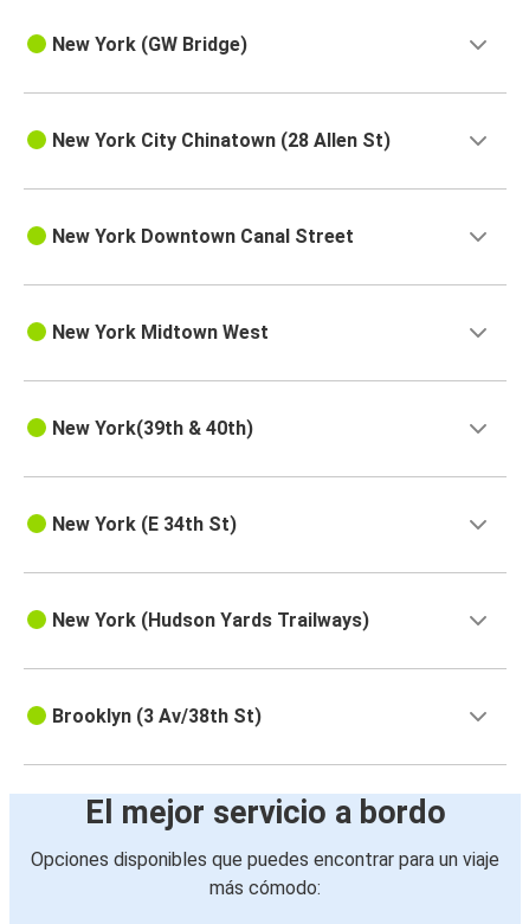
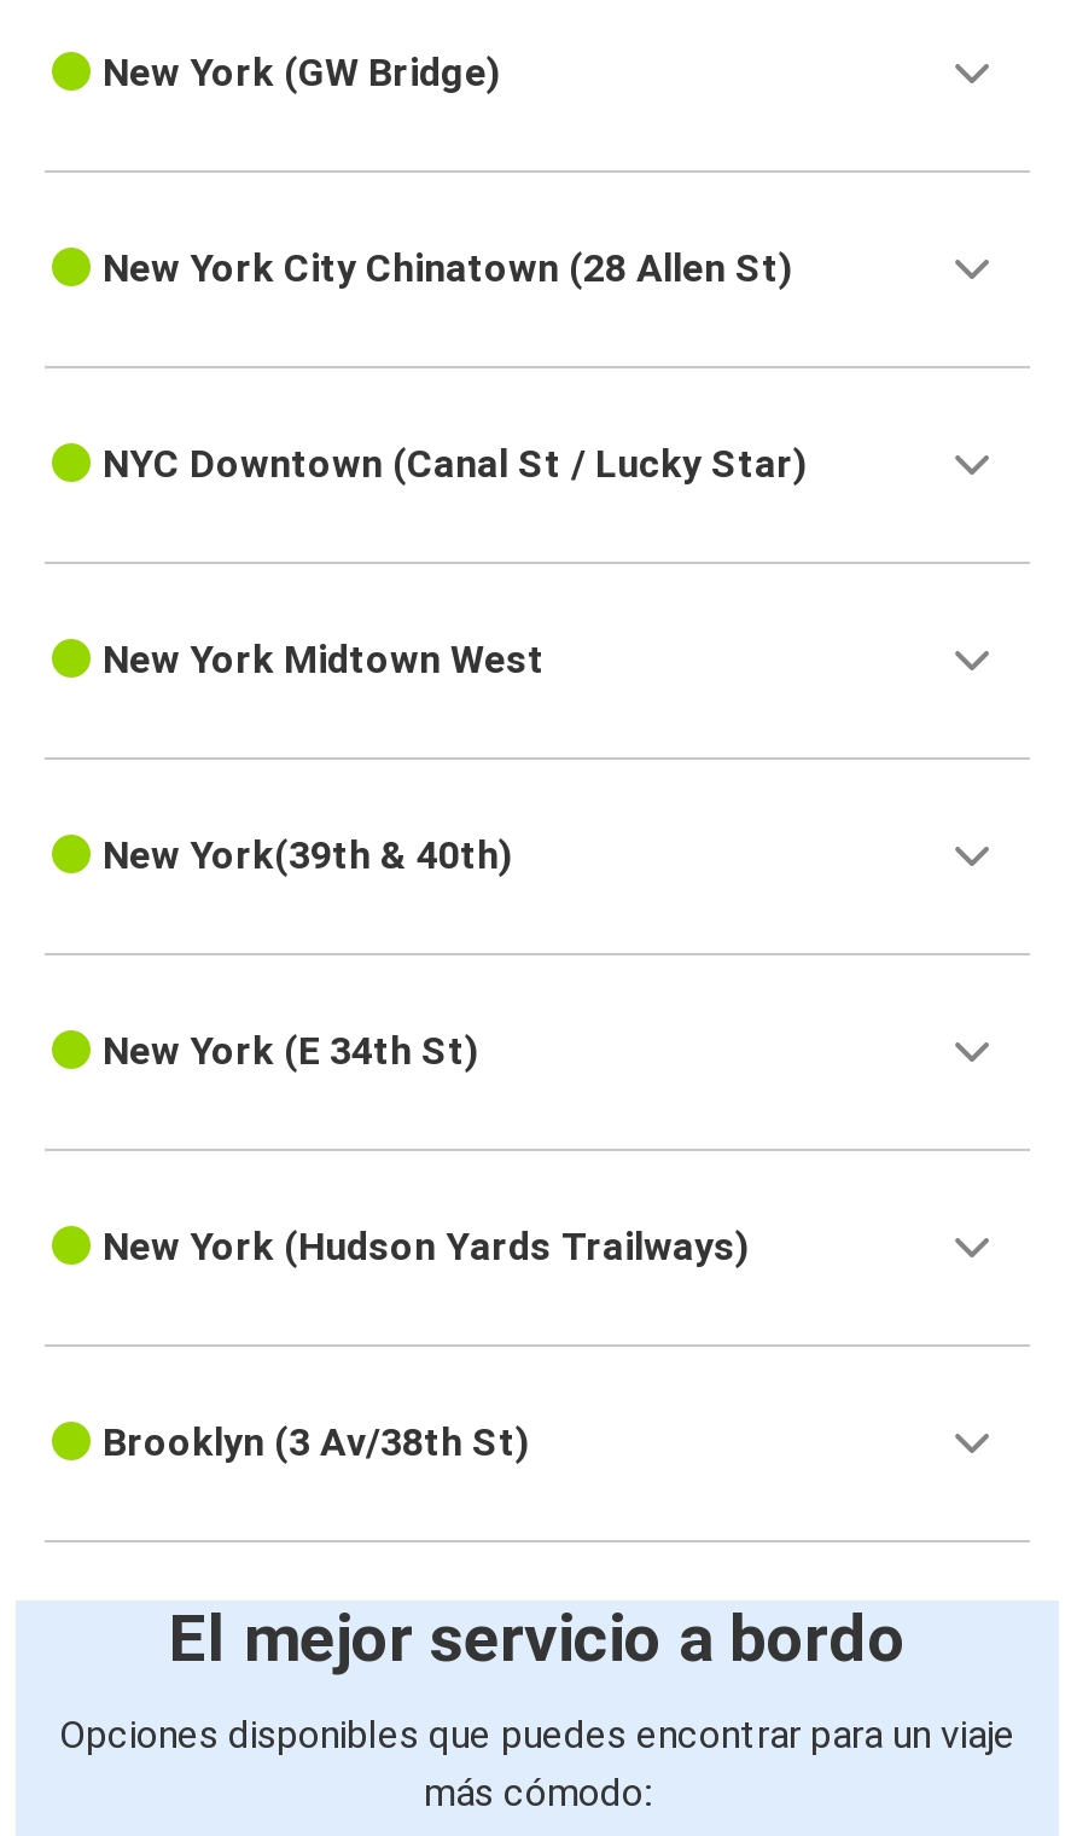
[52,225,354,248] New York Downtown Canal Street -> [103,441,808,487] NYC Downtown (Canal St / Lucky Star)

